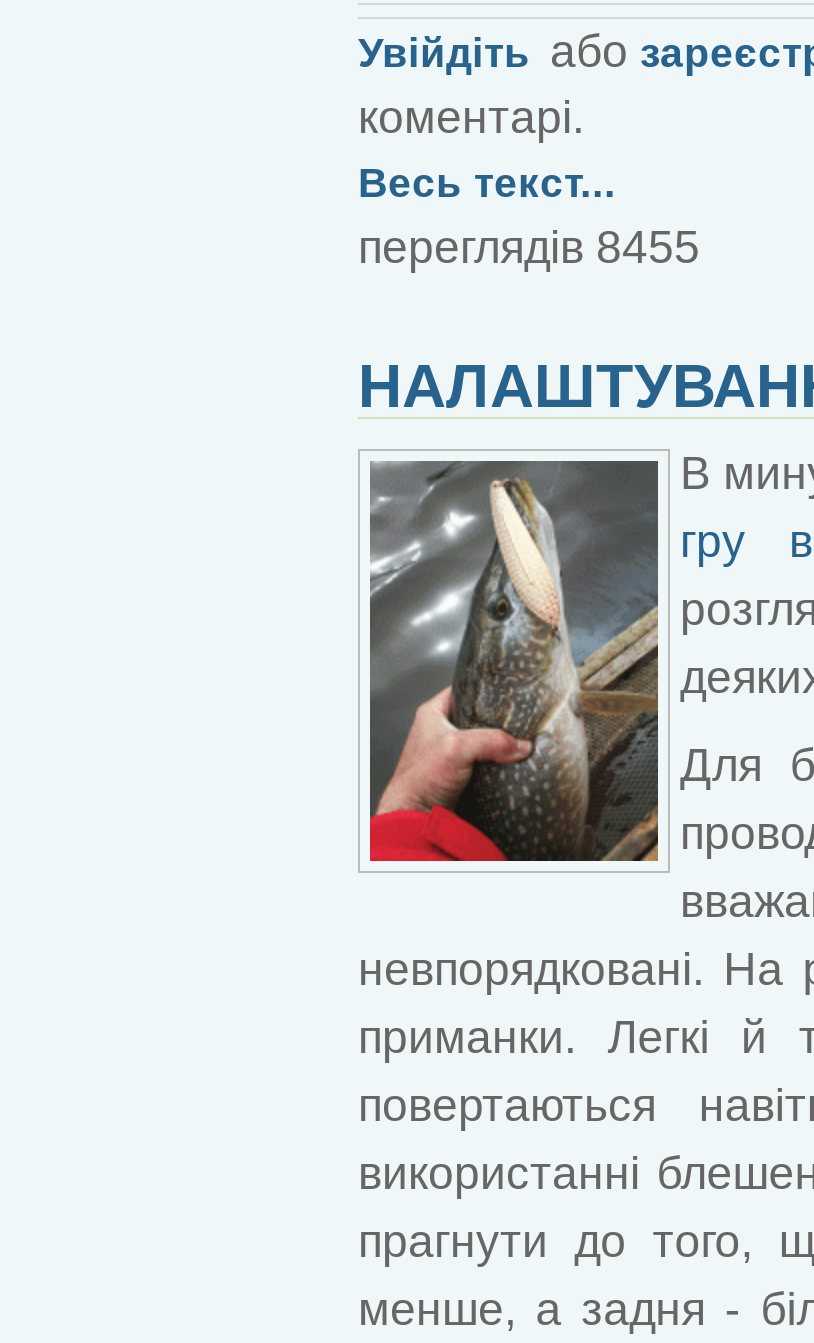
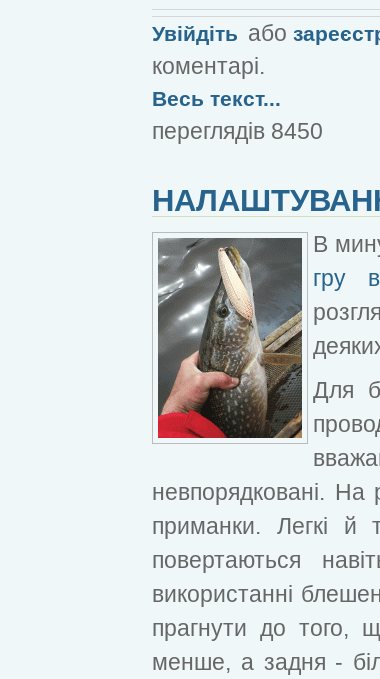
[358,221,700,273] переглядів 8455 -> [152,118,323,144] переглядів 8450

